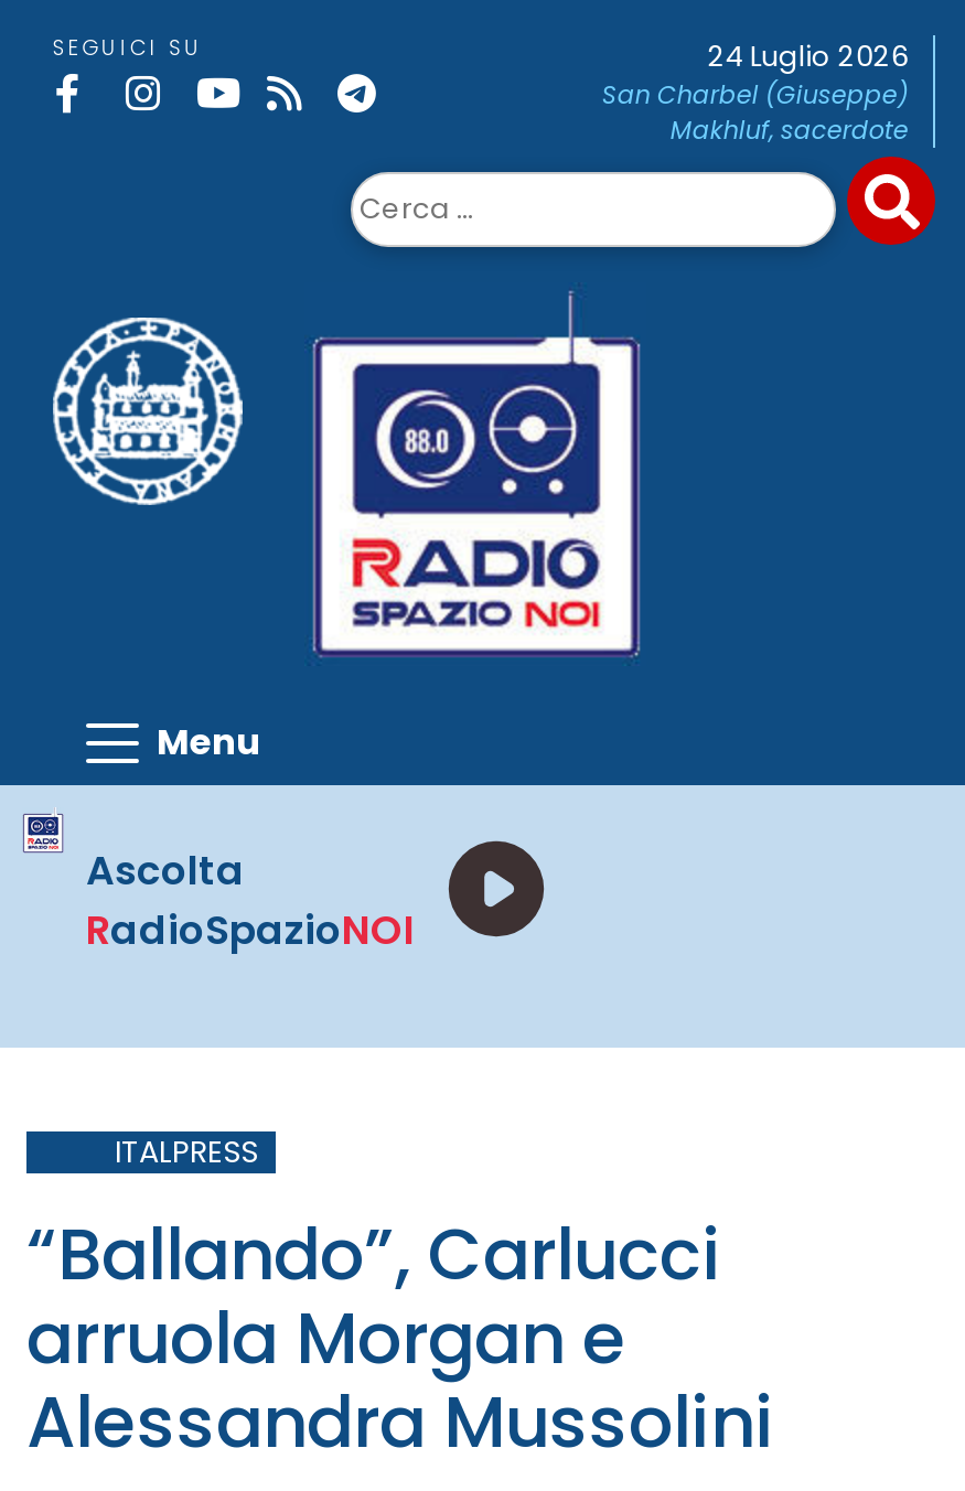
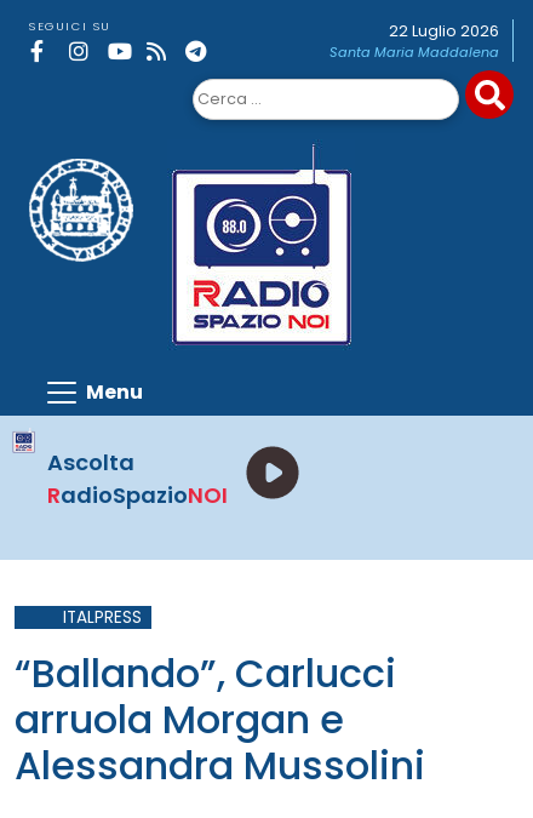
[602,37,908,148] 24 Luglio 2026 | San Charbel (Giuseppe) | Makhluf, sacerdote -> [329,21,499,62] 22 Luglio 2026 | Santa Maria Maddalena

